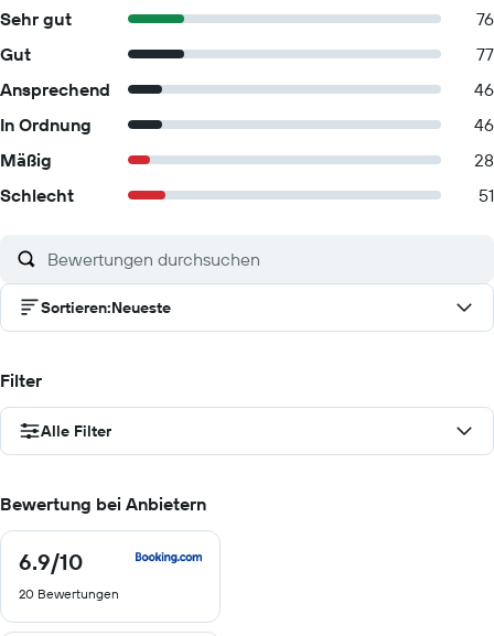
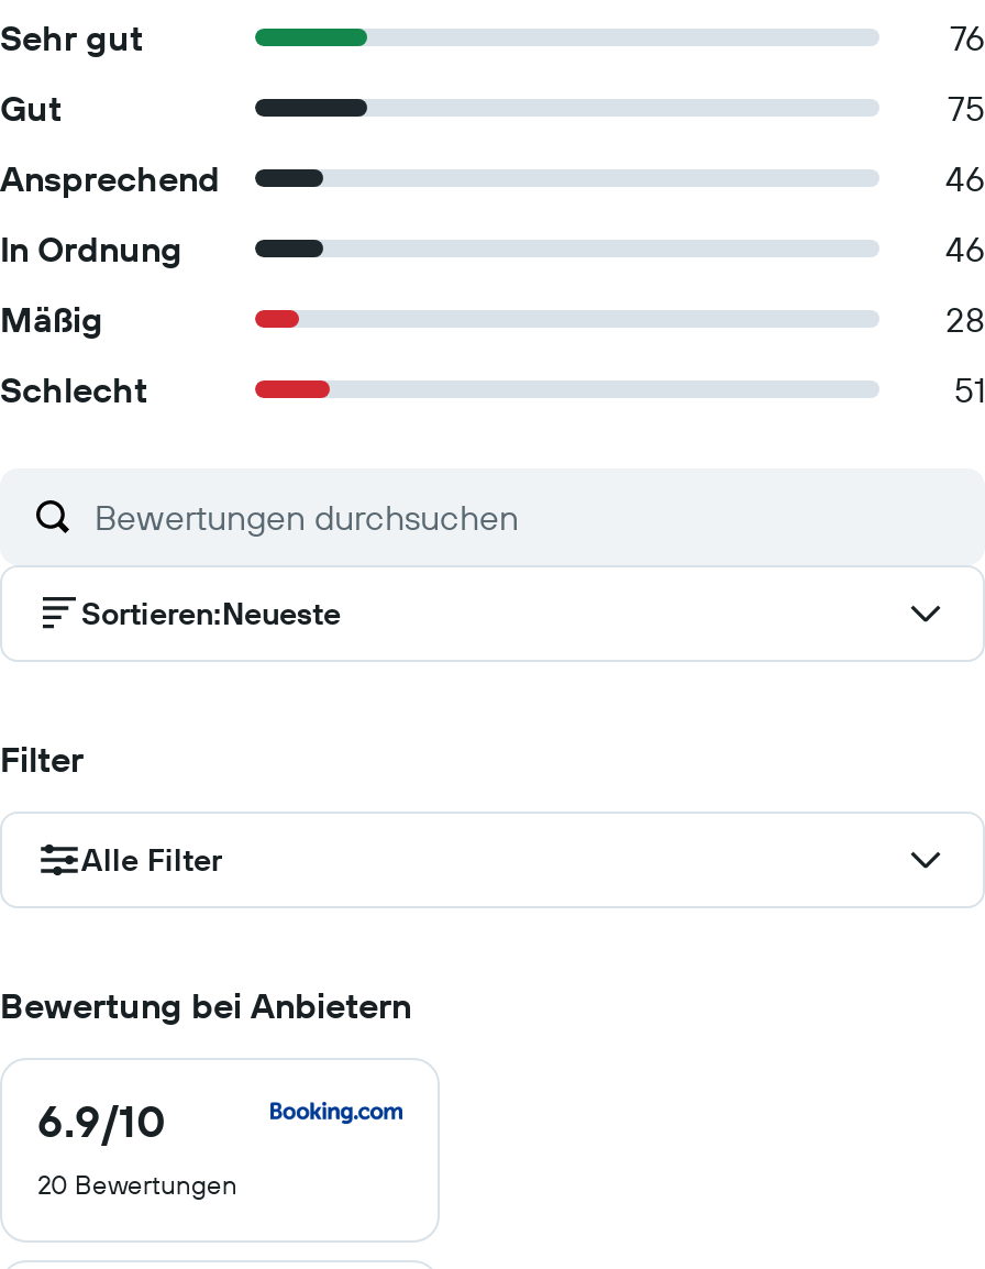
[476,43,494,65] 77 -> [948,86,985,130] 75

